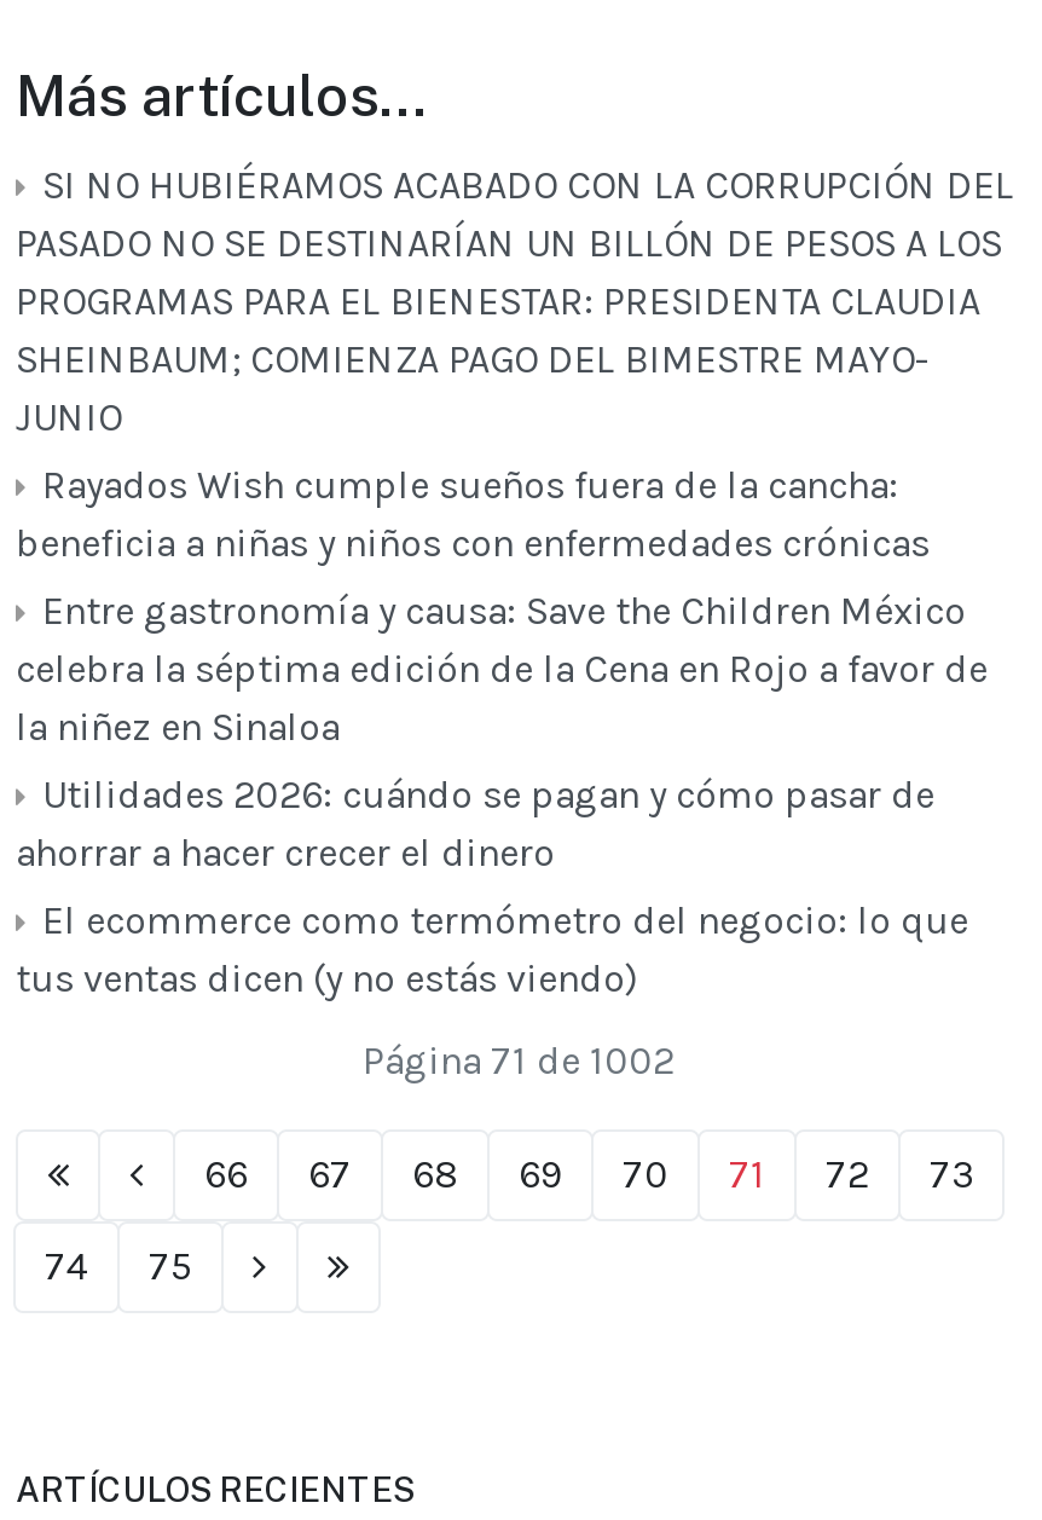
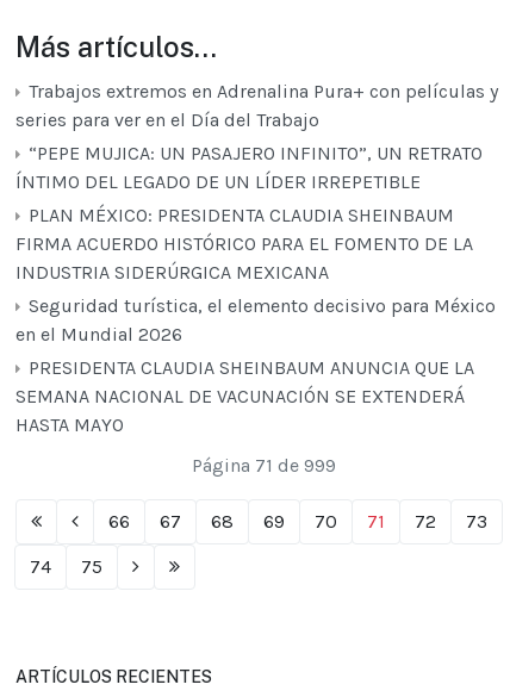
[16,161,1014,439] SI NO HUBIÉRAMOS ACABADO CON LA CORRUPCIÓN DEL | PASADO NO SE DESTINARÍAN UN BILLÓN DE PESOS A LOS | PROGRAMAS PARA EL BIENESTAR: PRESIDENTA CLAUDIA | SHEINBAUM; COMIENZA PAGO DEL BIMESTRE MAYO- | JUNIO -> [15,80,498,131] Trabajos extremos en Adrenalina Pura+ con películas y | series para ver en el Día del Trabajo
[16,461,930,565] Rayados Wish cumple sueños fuera de la cancha: | beneficia a niñas y niños con enfermedades crónicas -> [15,142,483,193] “PEPE MUJICA: UN PASAJERO INFINITO”, UN RETRATO | ÍNTIMO DEL LEGADO DE UN LÍDER IRREPETIBLE
[16,587,988,749] Entre gastronomía y causa: Save the Children México | celebra la séptima edición de la Cena en Rojo a favor de | la niñez en Sinaloa -> [15,204,473,284] PLAN MÉXICO: PRESIDENTA CLAUDIA SHEINBAUM | FIRMA ACUERDO HISTÓRICO PARA EL FOMENTO DE LA | INDUSTRIA SIDERÚRGICA MEXICANA
[16,771,934,875] Utilidades 2026: cuándo se pagan y cómo pasar de | ahorrar a hacer crecer el dinero -> [15,294,496,346] Seguridad turística, el elemento decisivo para México | en el Mundial 2026
[16,896,968,1000] El ecommerce como termómetro del negocio: lo que | tus ventas dicen (y no estás viendo) -> [15,356,474,436] PRESIDENTA CLAUDIA SHEINBAUM ANUNCIA QUE LA | SEMANA NACIONAL DE VACUNACIÓN SE EXTENDERÁ | HASTA MAYO
[363,1037,675,1083] Página 71 de 1002 -> [191,454,335,477] Página 71 de 999

